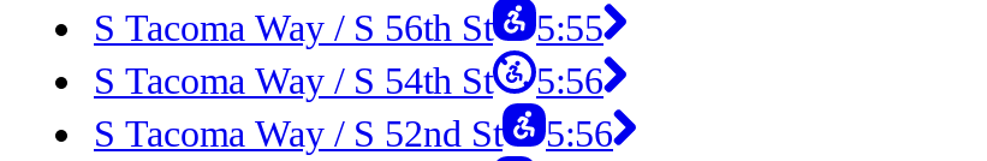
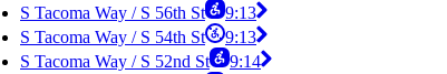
[94,8,604,49] S Tacoma Way / S 56th St 5:55 -> [20,4,256,22] S Tacoma Way / S 56th St 9:13
[94,61,604,101] S Tacoma Way / S 54th St 5:56 -> [20,28,256,47] S Tacoma Way / S 54th St 9:13
[94,113,613,154] S Tacoma Way / S 52nd St 5:56 -> [20,52,261,71] S Tacoma Way / S 52nd St 9:14

